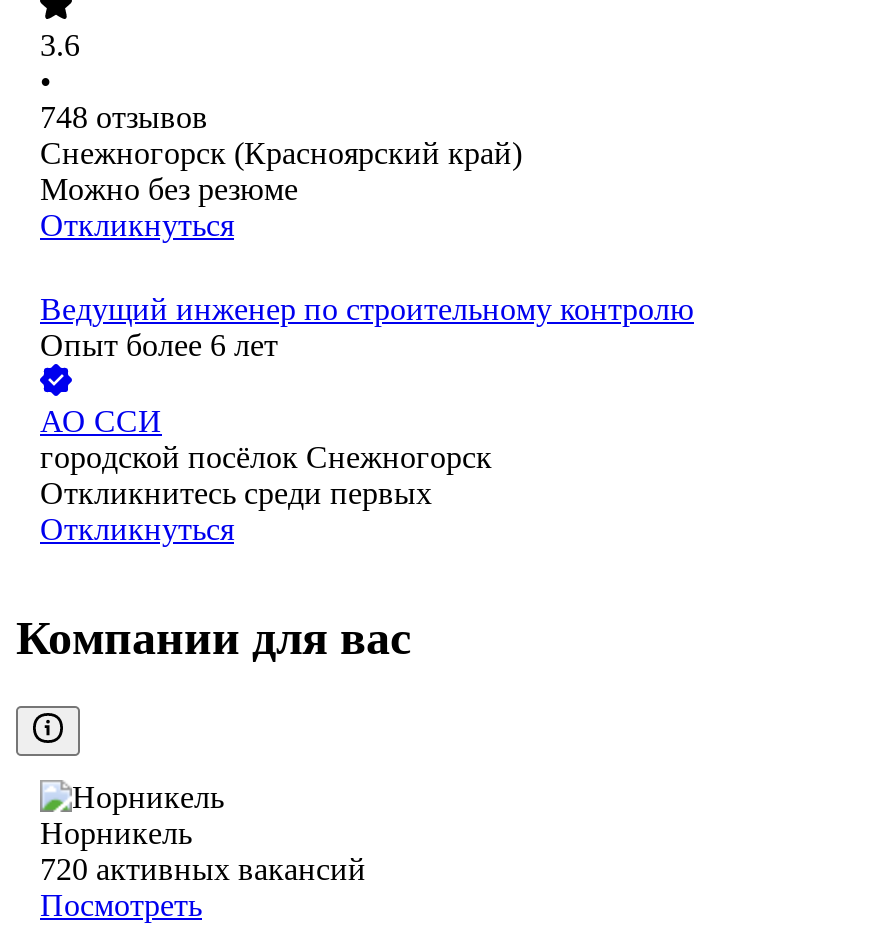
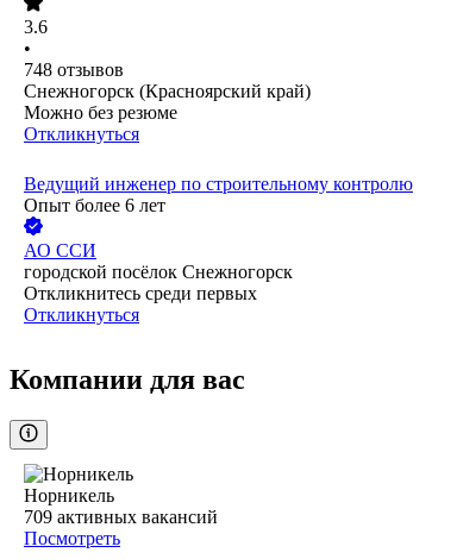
[40,853,366,887] 720 активных вакансий -> [24,507,218,527] 709 активных вакансий

